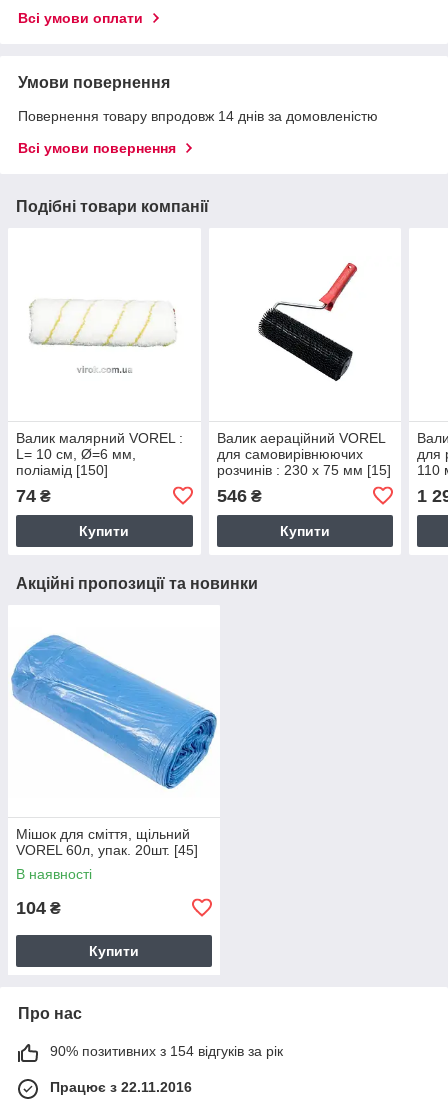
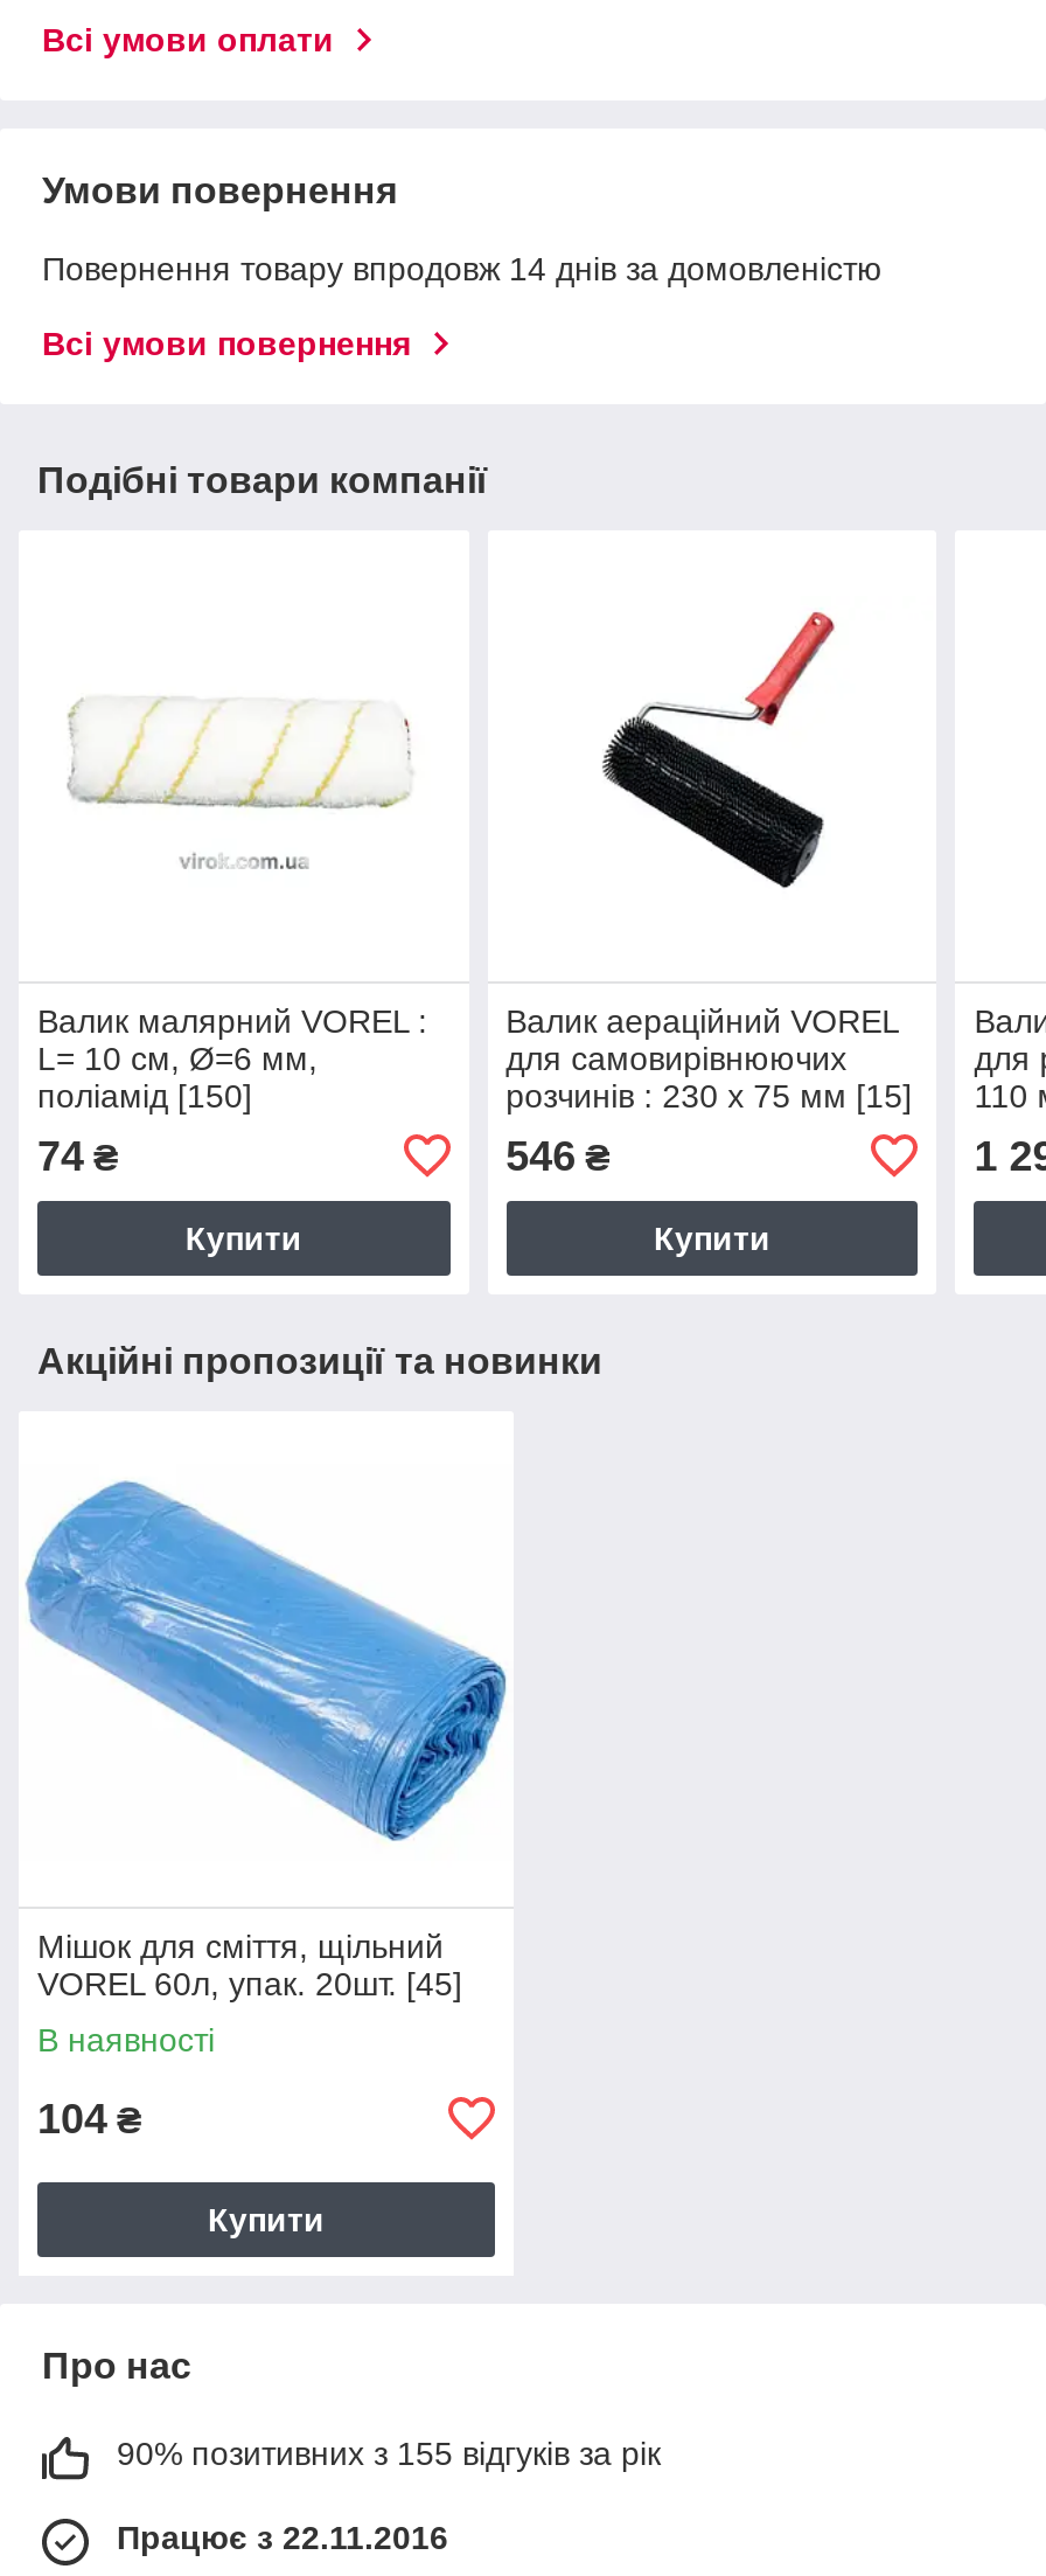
[50,1043,283,1059] 90% позитивних з 154 відгуків за рік -> [117,2434,661,2472] 90% позитивних з 155 відгуків за рік

